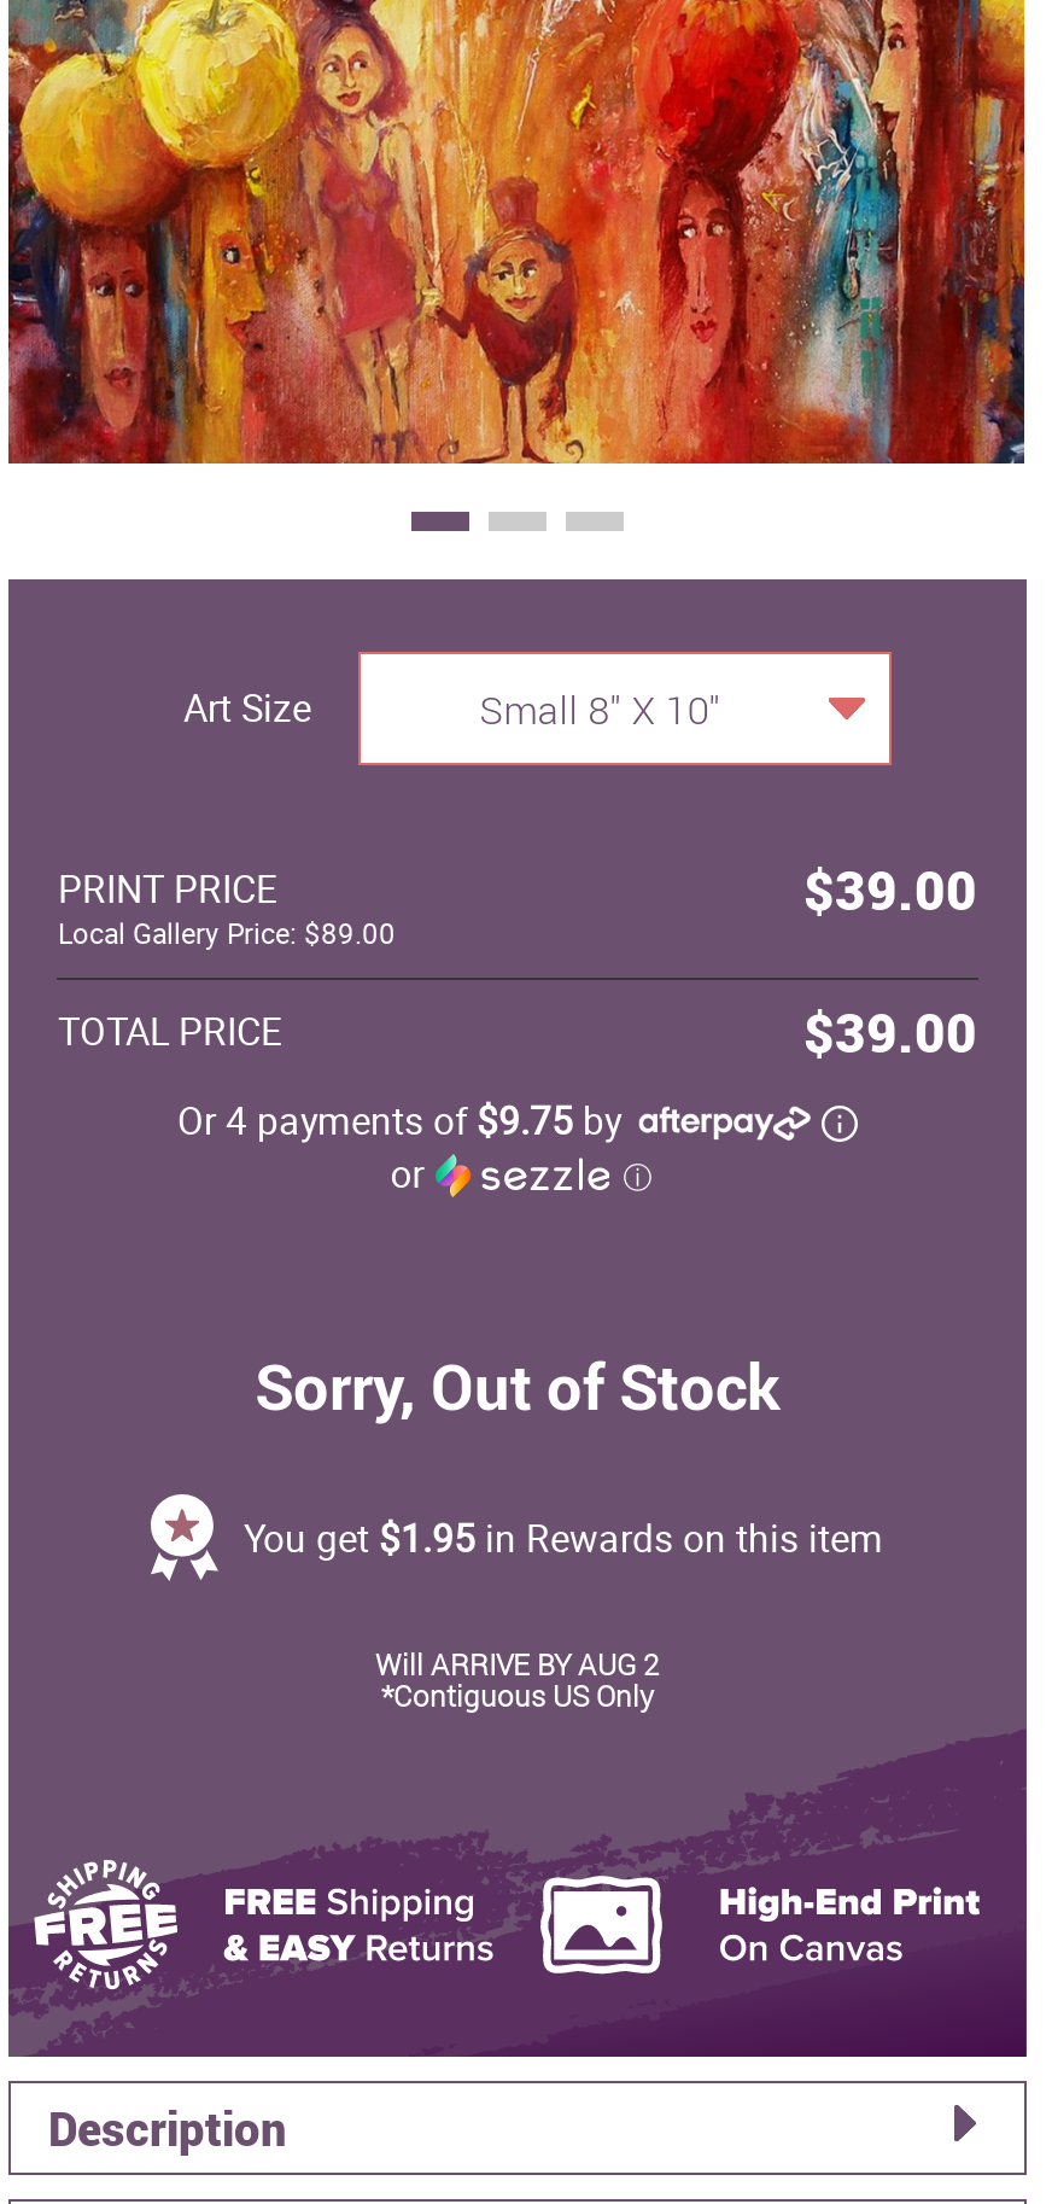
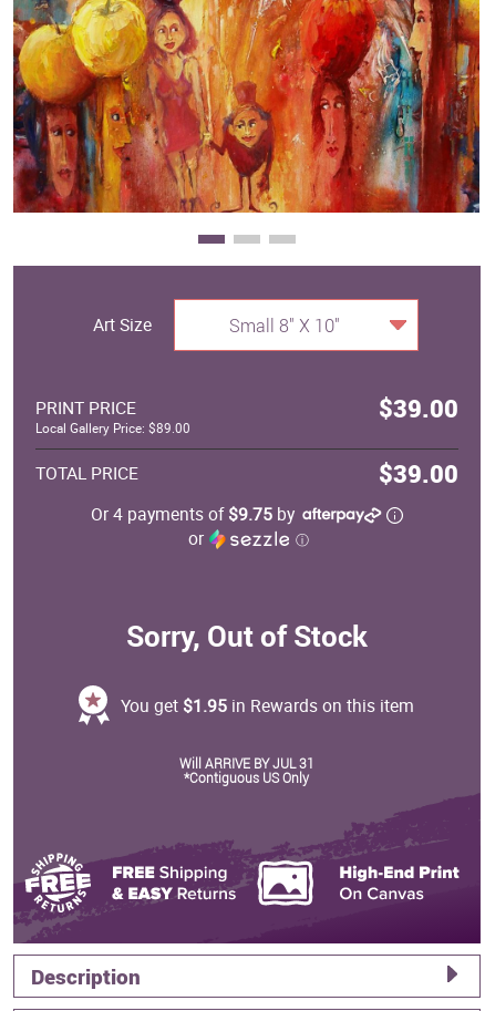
[375,1643,660,1682] Will ARRIVE BY AUG 2 -> [179,754,314,772] Will ARRIVE BY JUL 31

